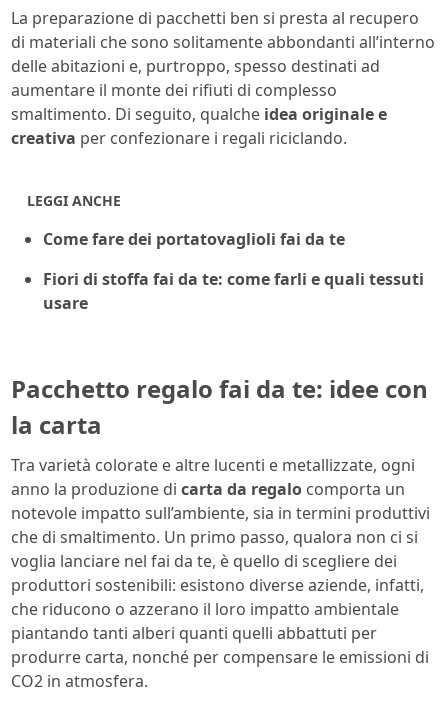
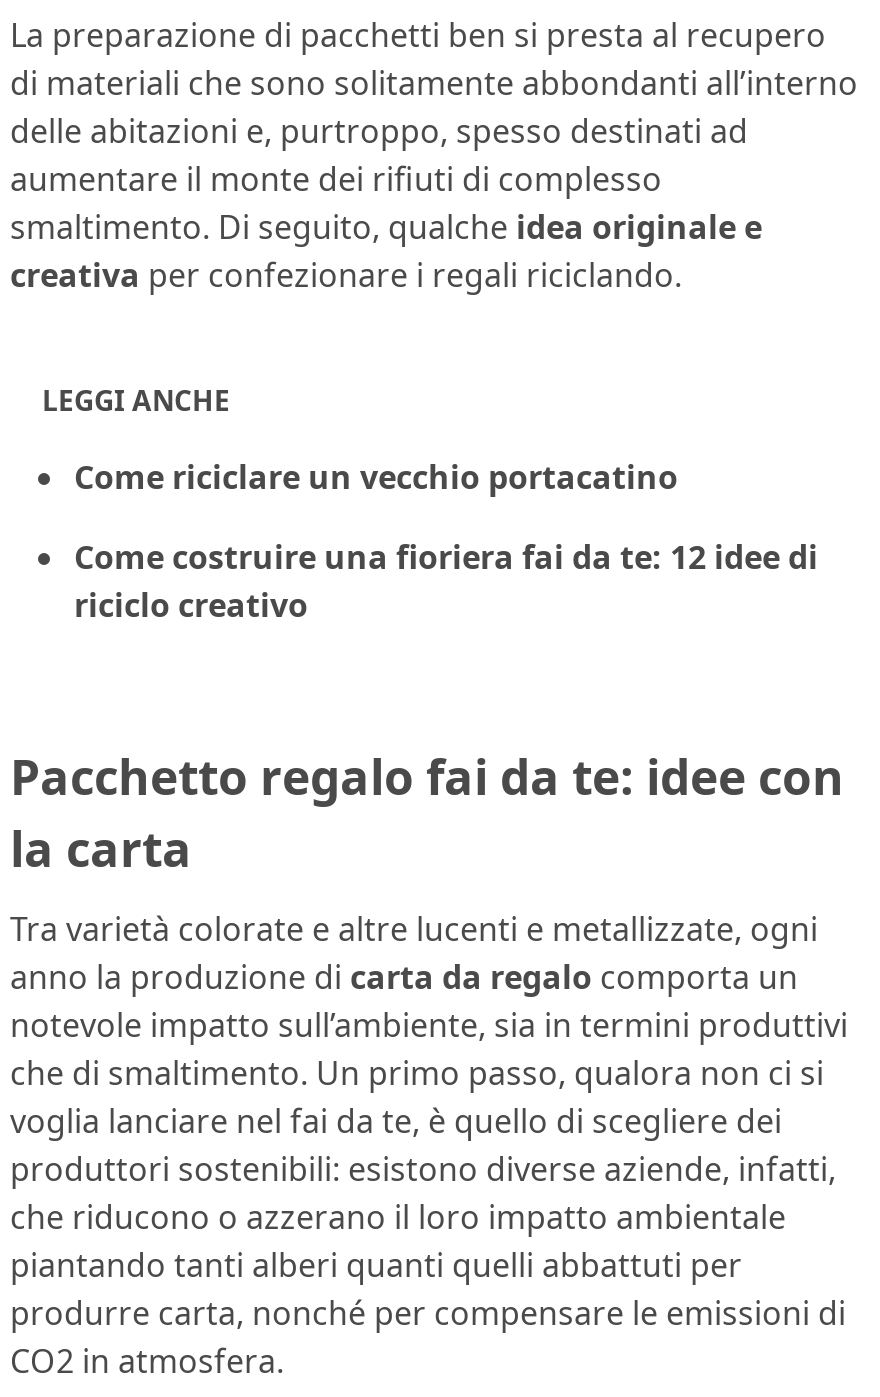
[43,228,345,250] Come fare dei portatovaglioli fai da te -> [74,455,678,499] Come riciclare un vecchio portacatino
[43,268,424,314] Fiori di stoffa fai da te: come farli e quali tessuti | usare -> [74,535,818,627] Come costruire una fioriera fai da te: 12 idee di | riciclo creativo

